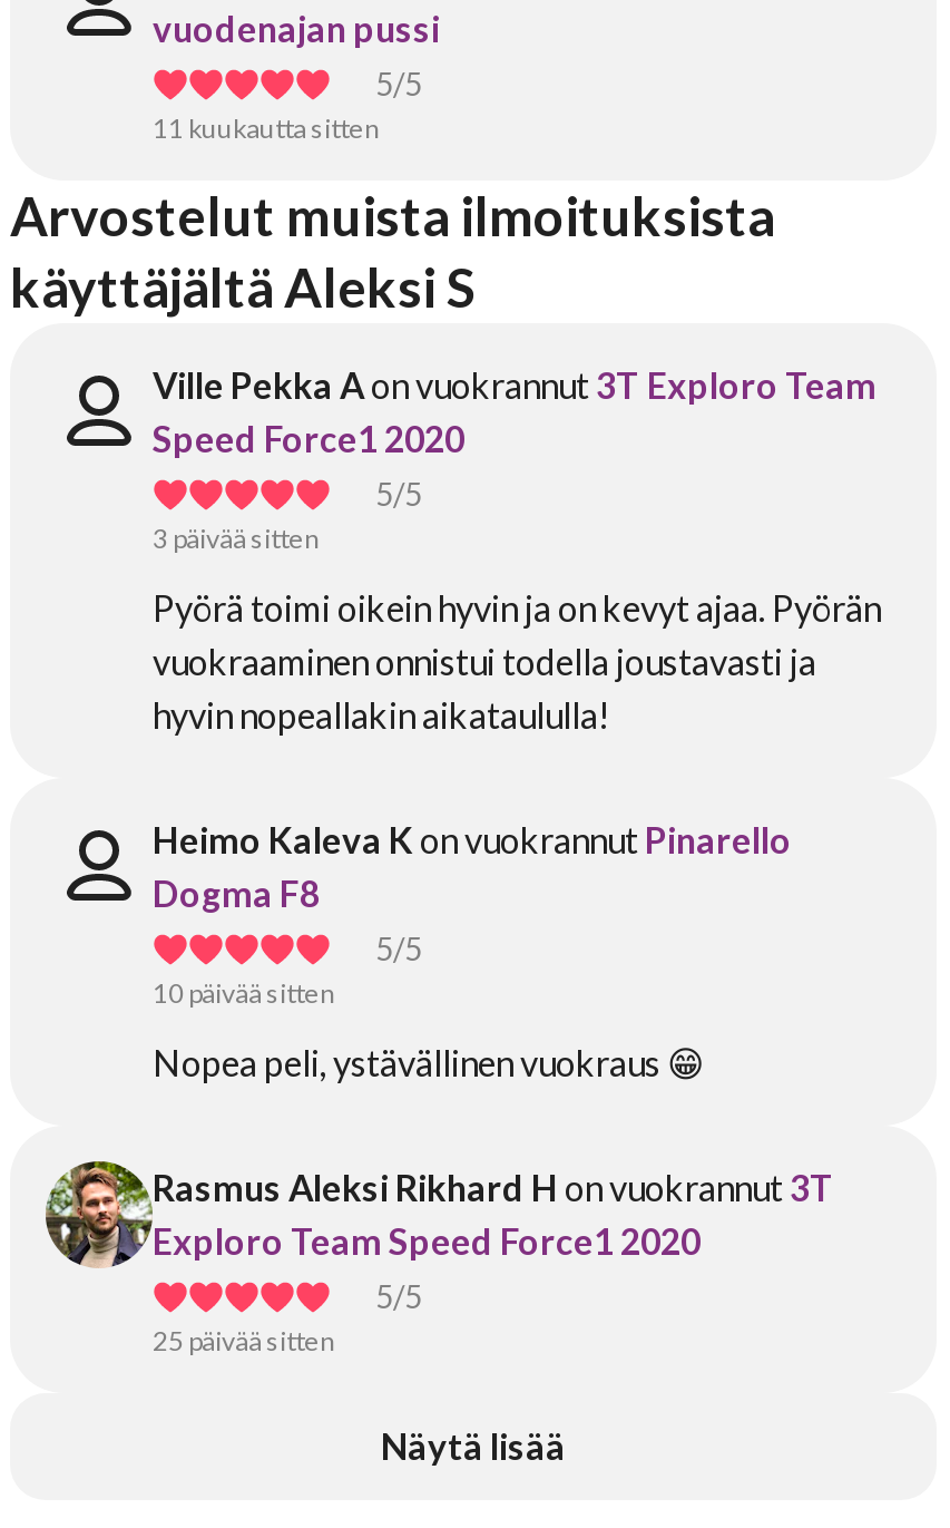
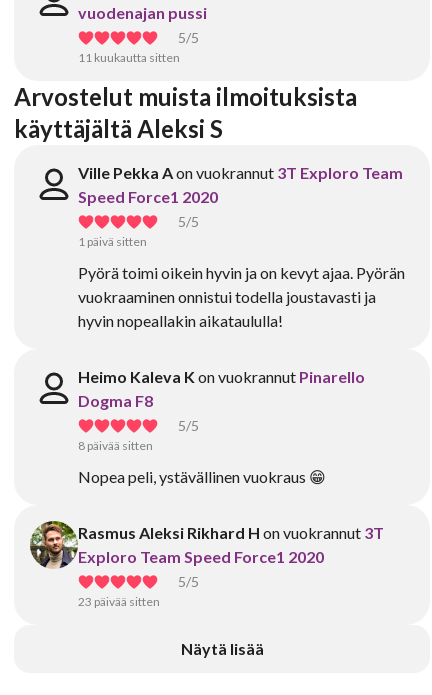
[153,522,320,555] 3 päivää sitten -> [78,234,147,249] 1 päivä sitten
[153,976,335,1010] 10 päivää sitten -> [78,438,153,453] 8 päivää sitten
[153,1324,335,1357] 25 päivää sitten -> [78,594,160,609] 23 päivää sitten

